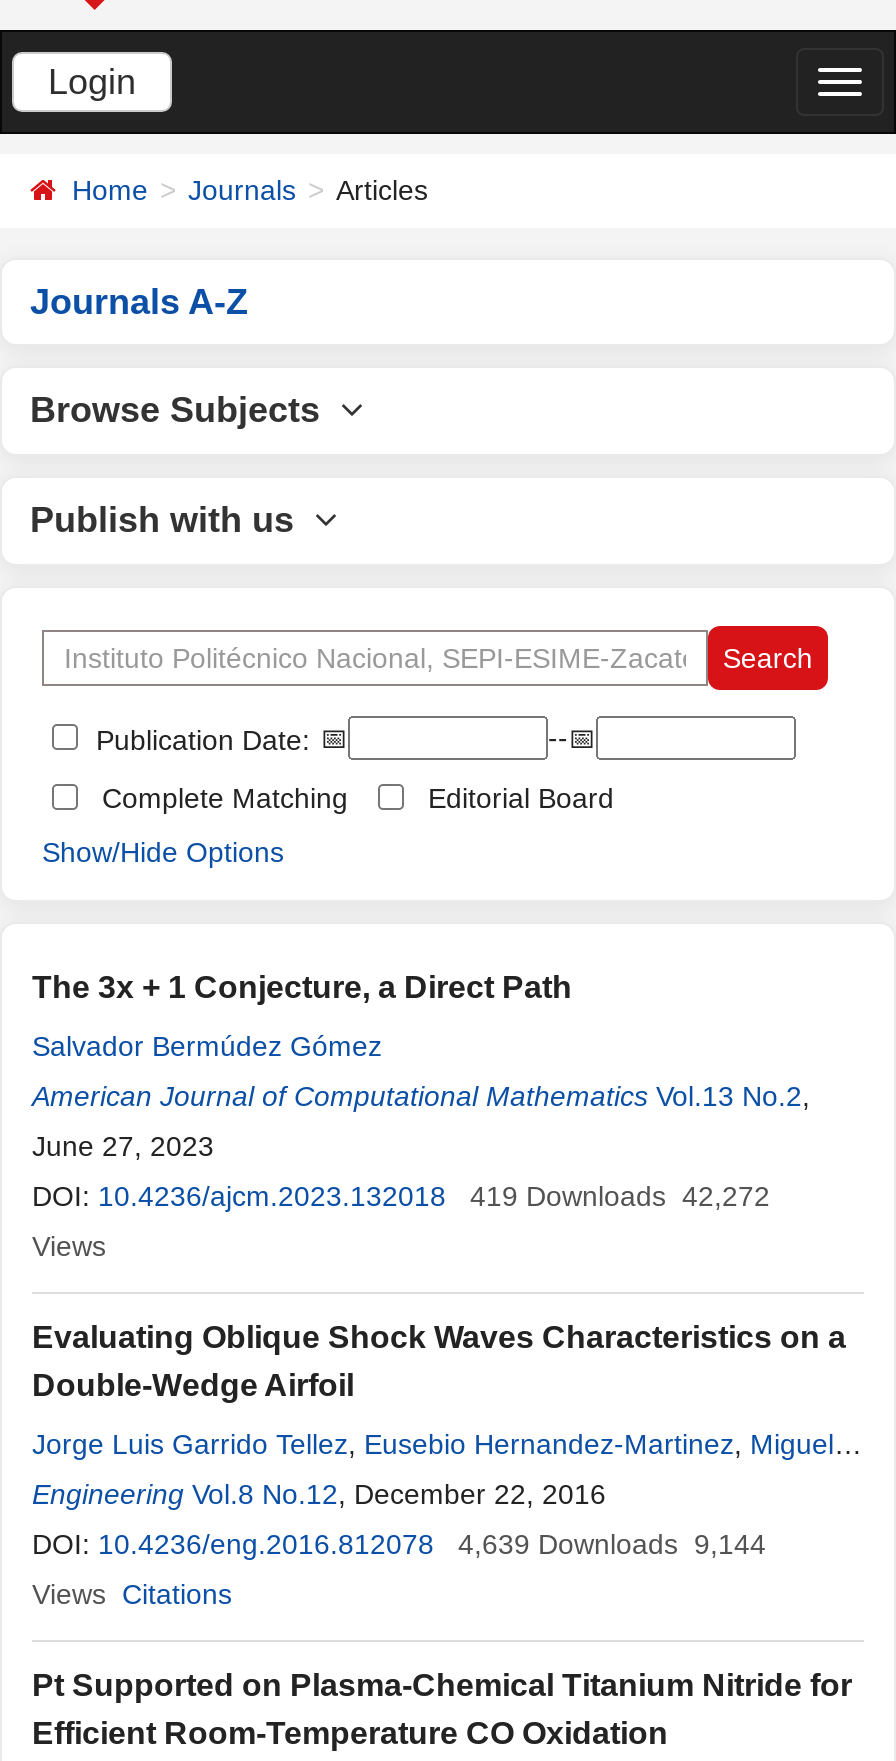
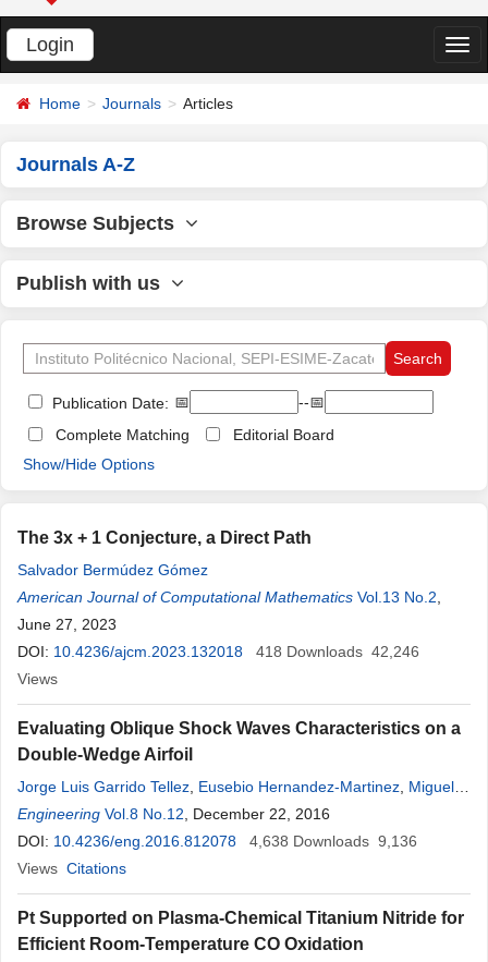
[32,1180,770,1212] DOI: 10.4236/ajcm.2023.132018 419 Downloads 42,272 -> [17,643,419,660] DOI: 10.4236/ajcm.2023.132018 418 Downloads 42,246
[32,1528,766,1560] DOI: 10.4236/eng.2016.812078 4,639 Downloads 9,144 -> [17,832,417,850] DOI: 10.4236/eng.2016.812078 4,638 Downloads 9,136

